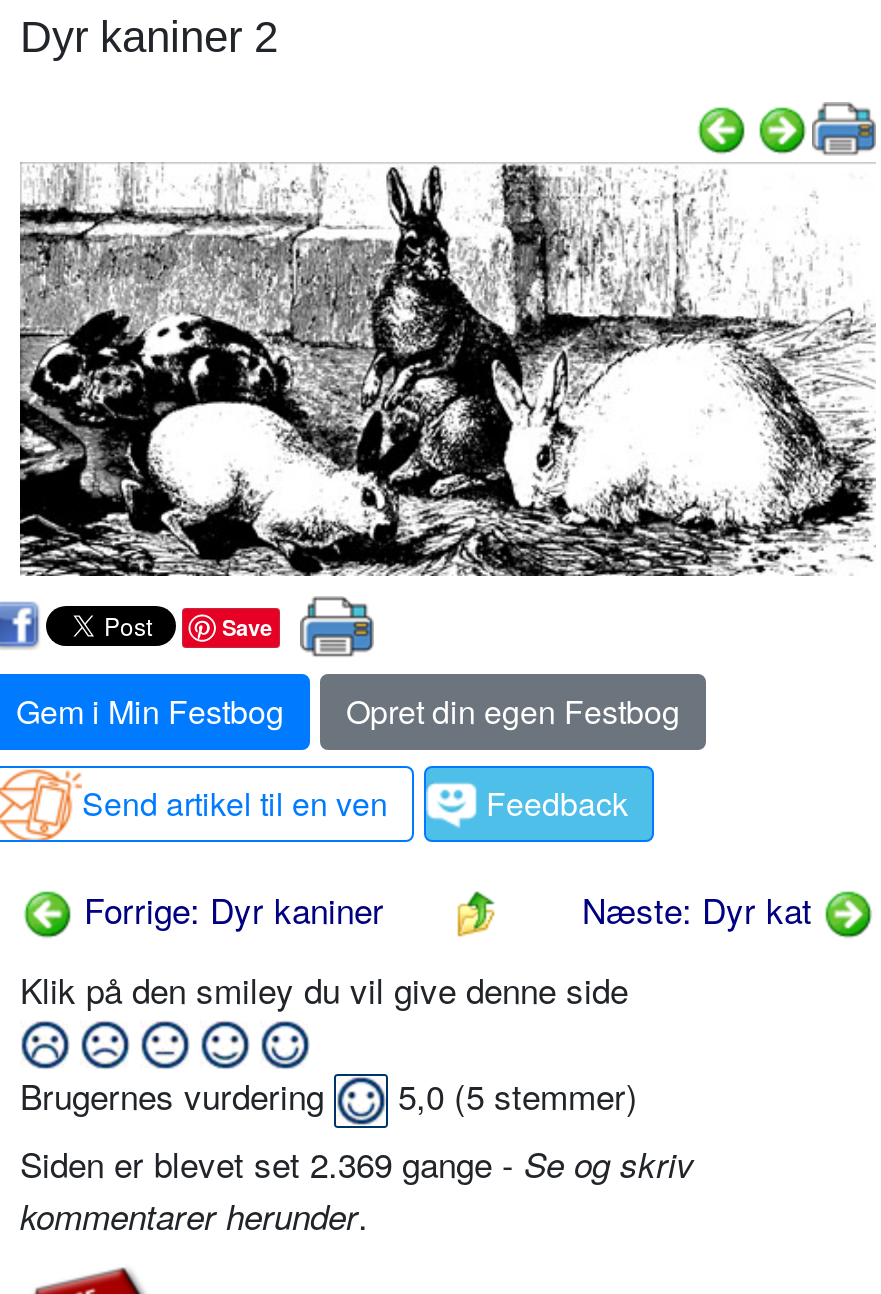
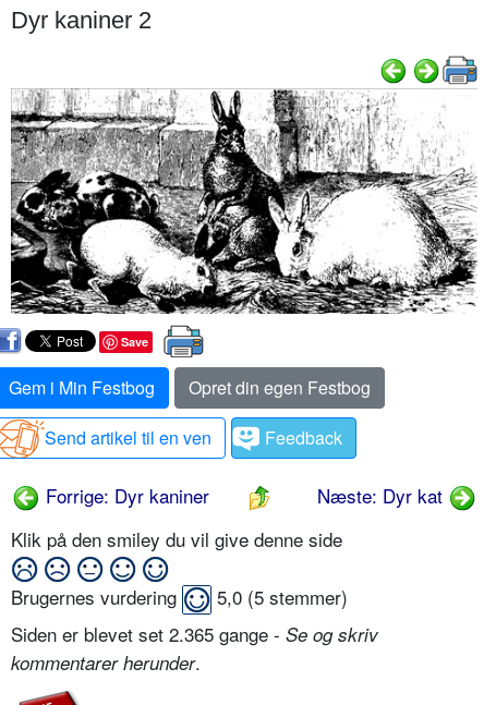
[20,1138,694,1188] Siden er blevet set 2.369 gange - Se og skriv -> [11,620,378,647] Siden er blevet set 2.365 gange - Se og skriv

